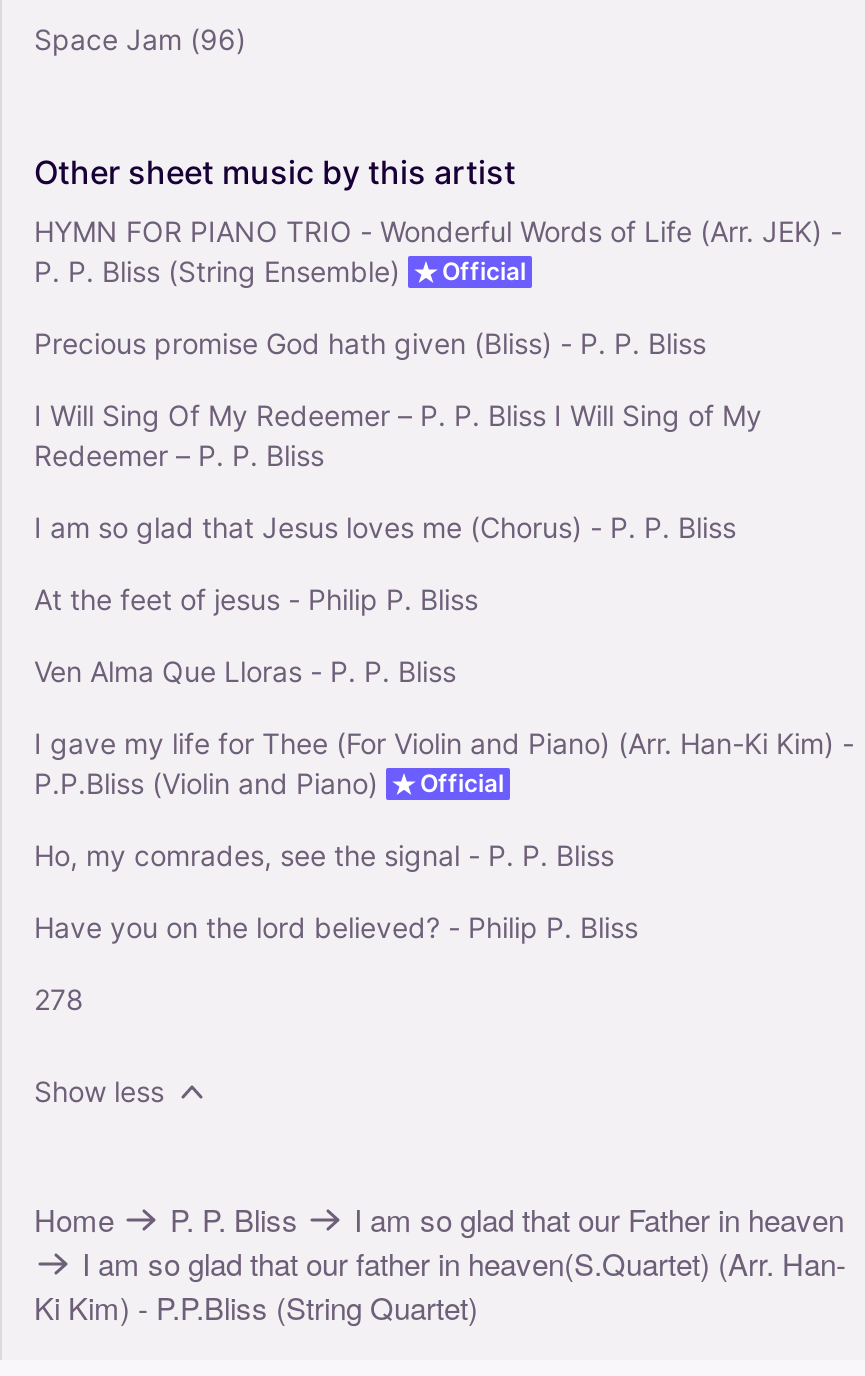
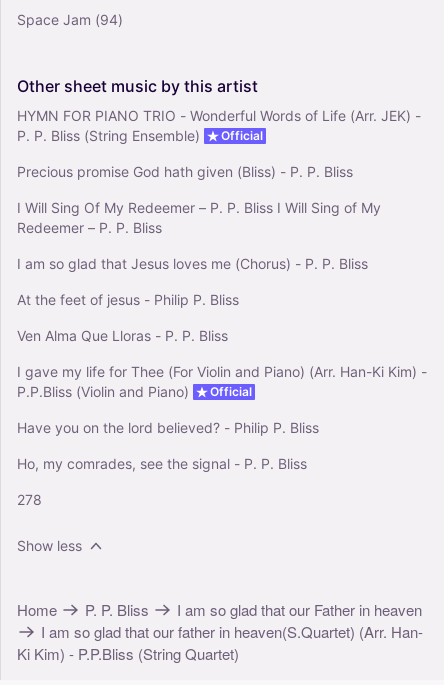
[34,21,246,55] Space Jam (96) -> [17,11,123,28] Space Jam (94)
moved [34,838,614,872] -> [17,455,307,472]: Ho, my comrades, see the signal - P. P. Bliss
moved [34,910,638,944] -> [17,419,319,436]: Have you on the lord believed? - Philip P. Bliss

